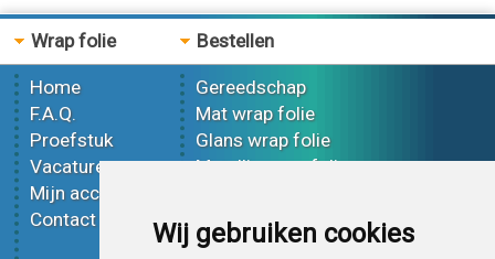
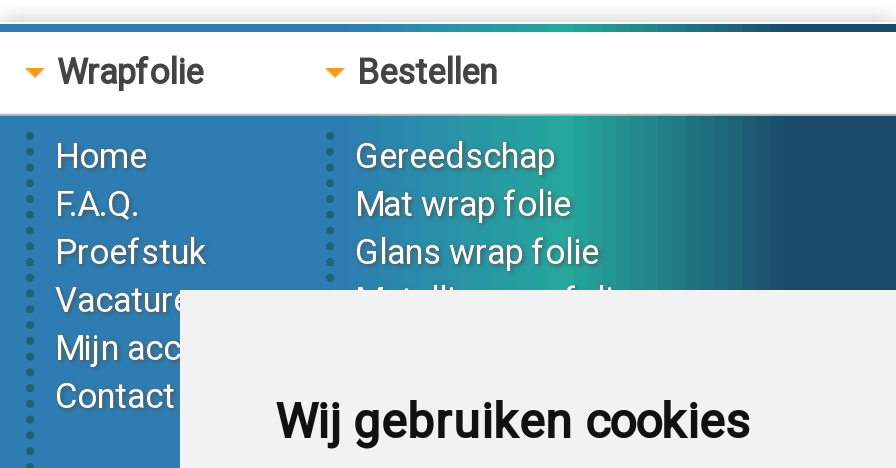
[27,30,117,52] Wrap folie -> [49,52,203,92] Wrapfolie

